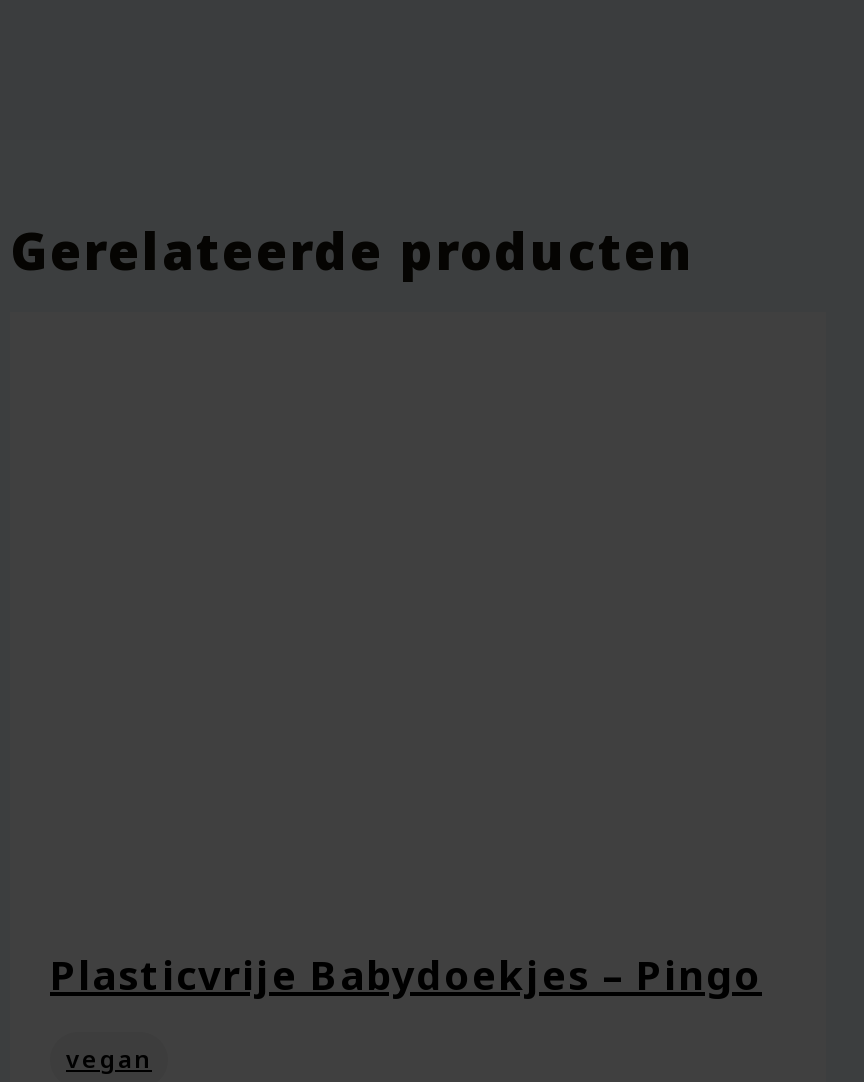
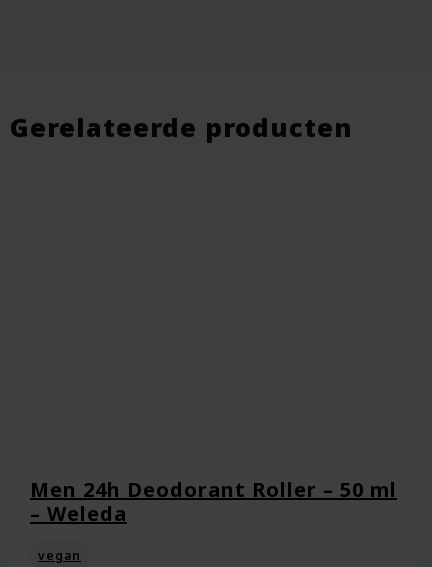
[50,948,762,1002] Plasticvrije Babydoekjes – Pingo -> [30,476,397,527] Men 24h Deodorant Roller – 50 ml | – Weleda

